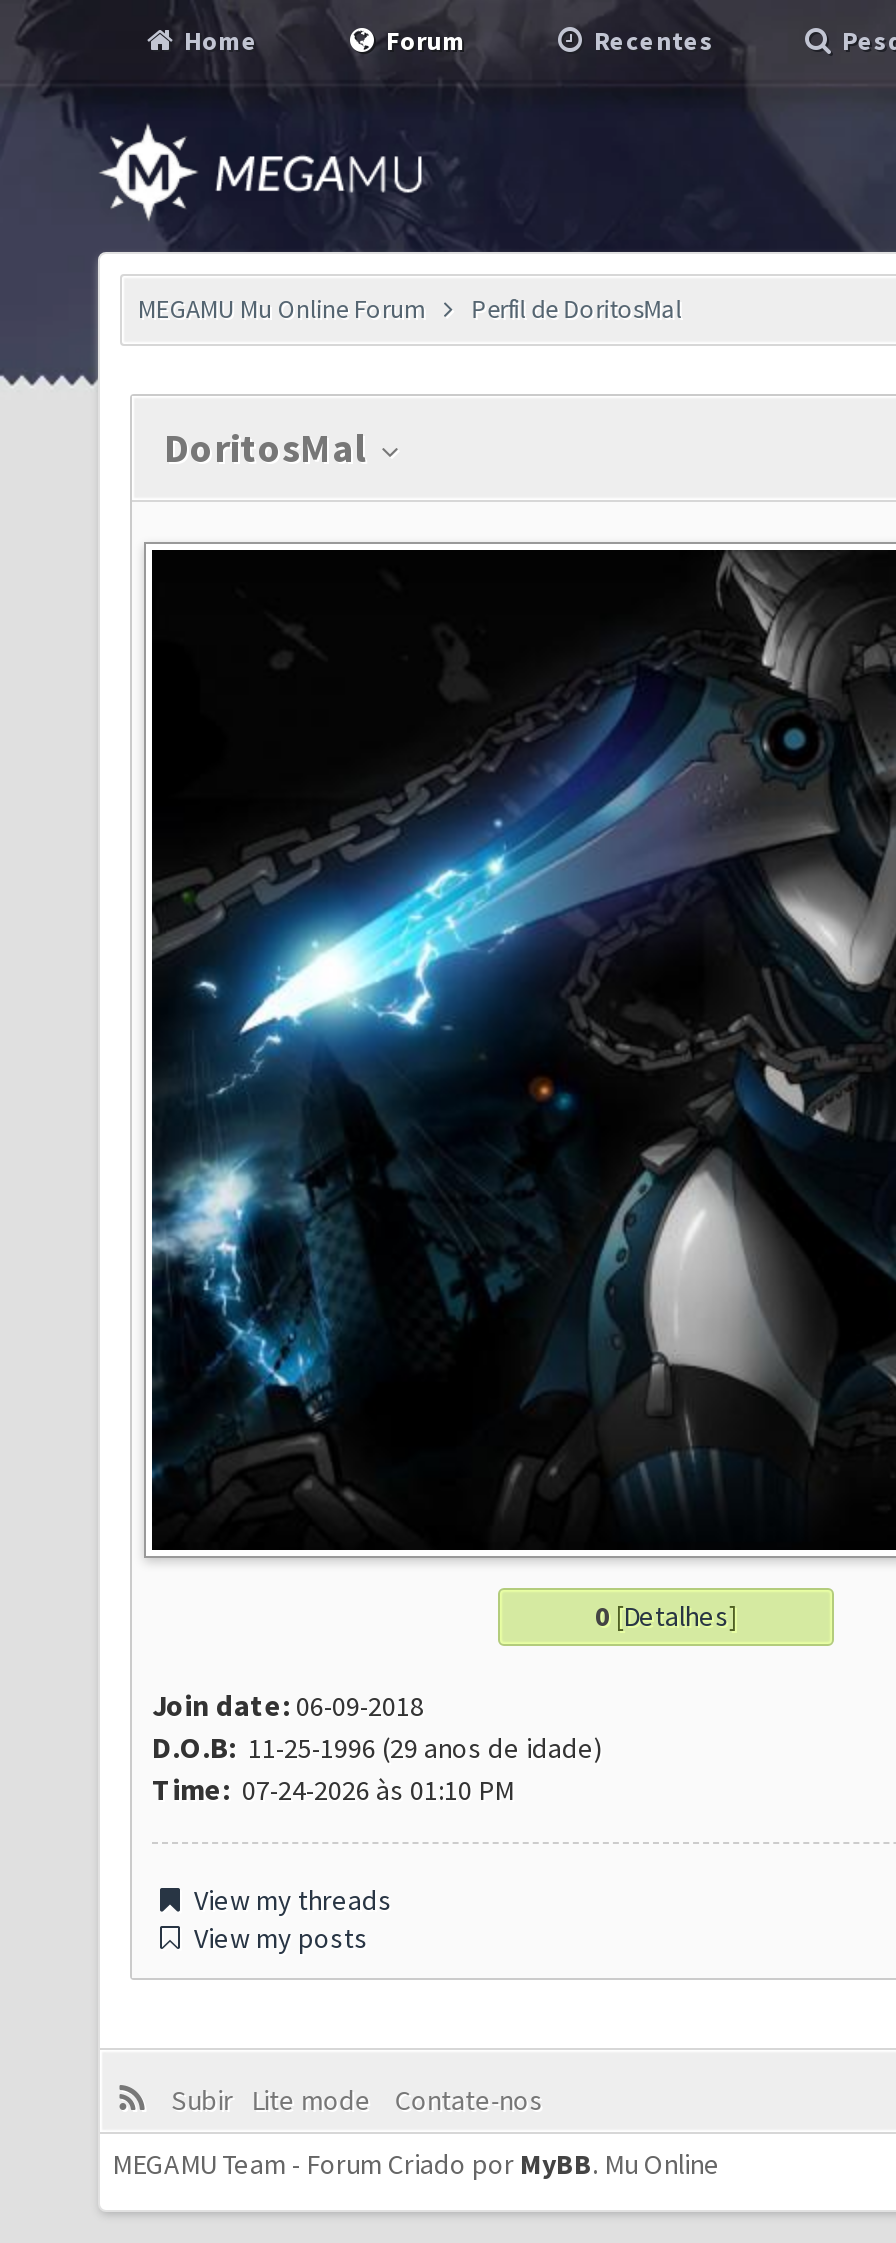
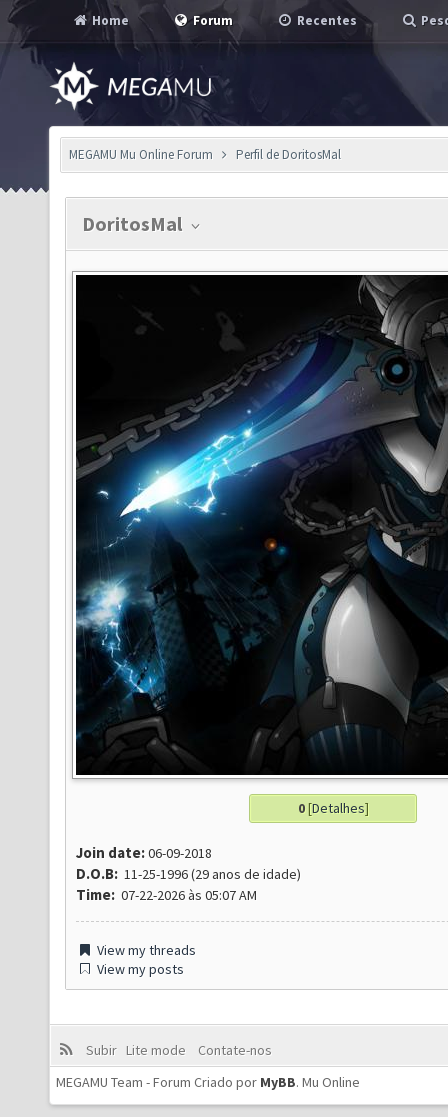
[152,1770,514,1808] Time: 07-24-2026 às 01:10 PM -> [76,885,257,904] Time: 07-22-2026 às 05:07 AM

